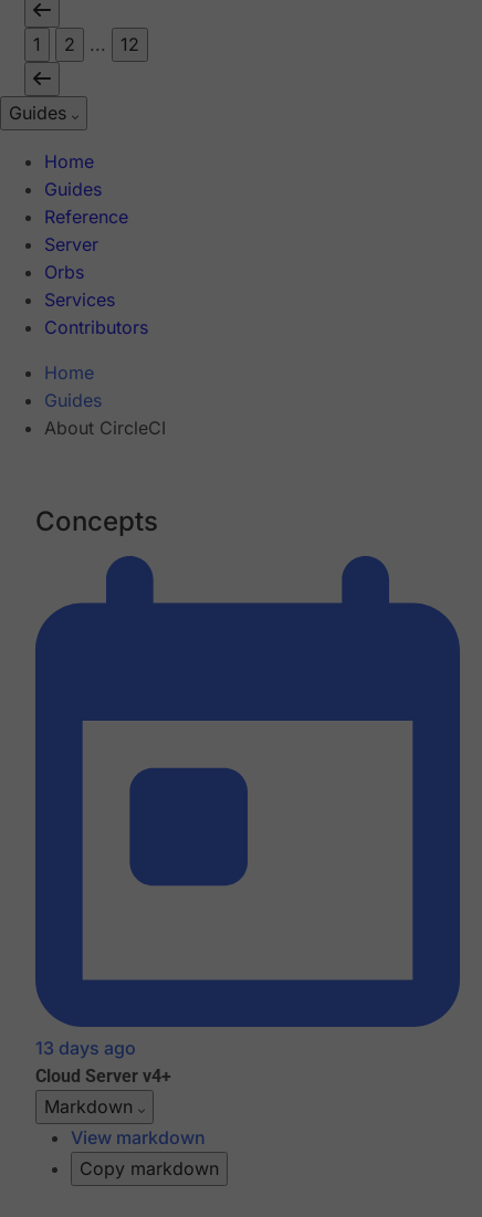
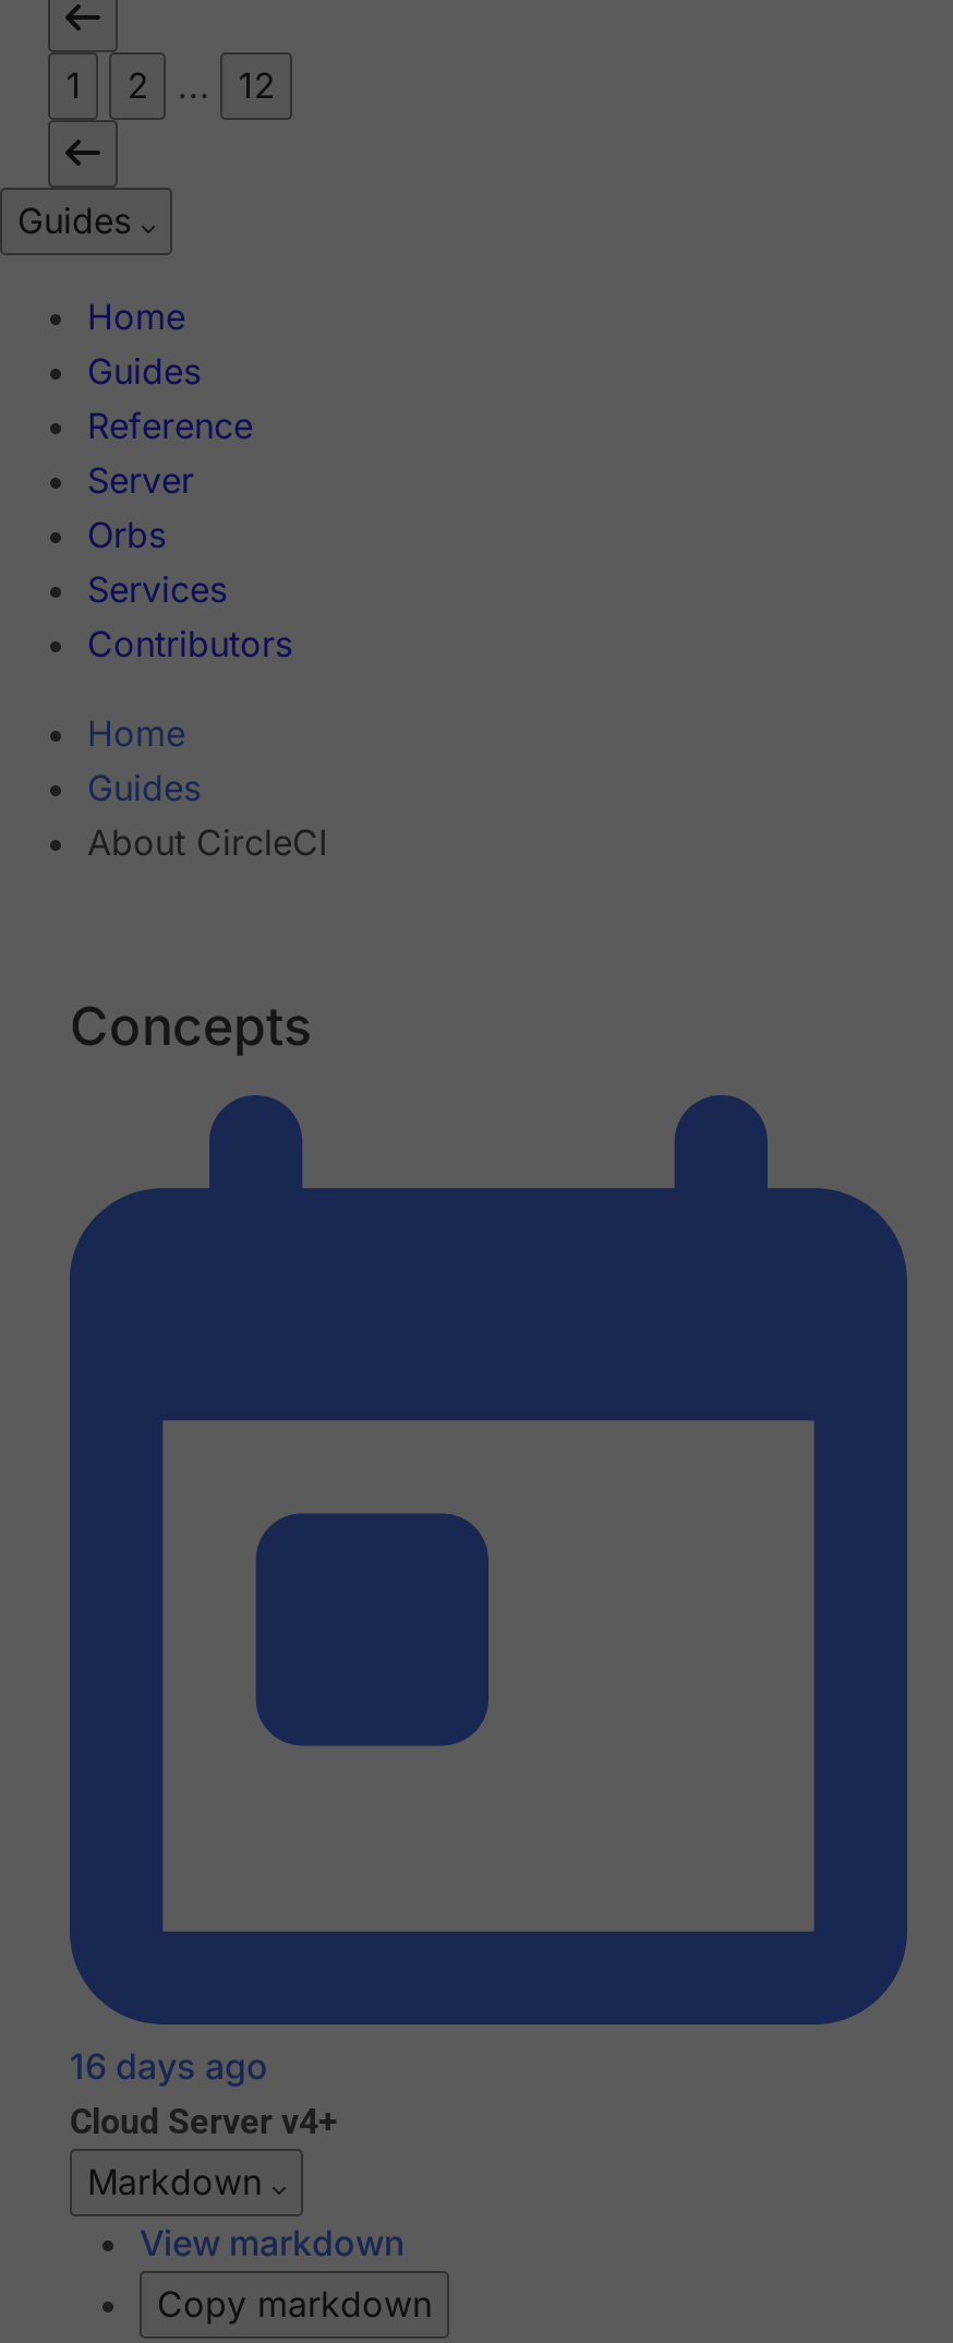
[35,1037,136,1059] 13 days ago -> [70,2045,268,2089] 16 days ago

